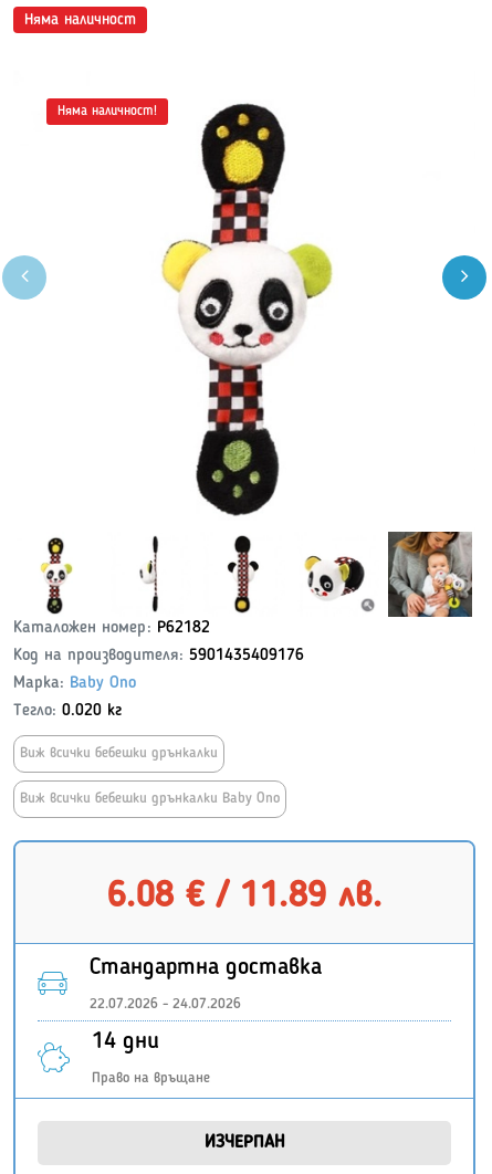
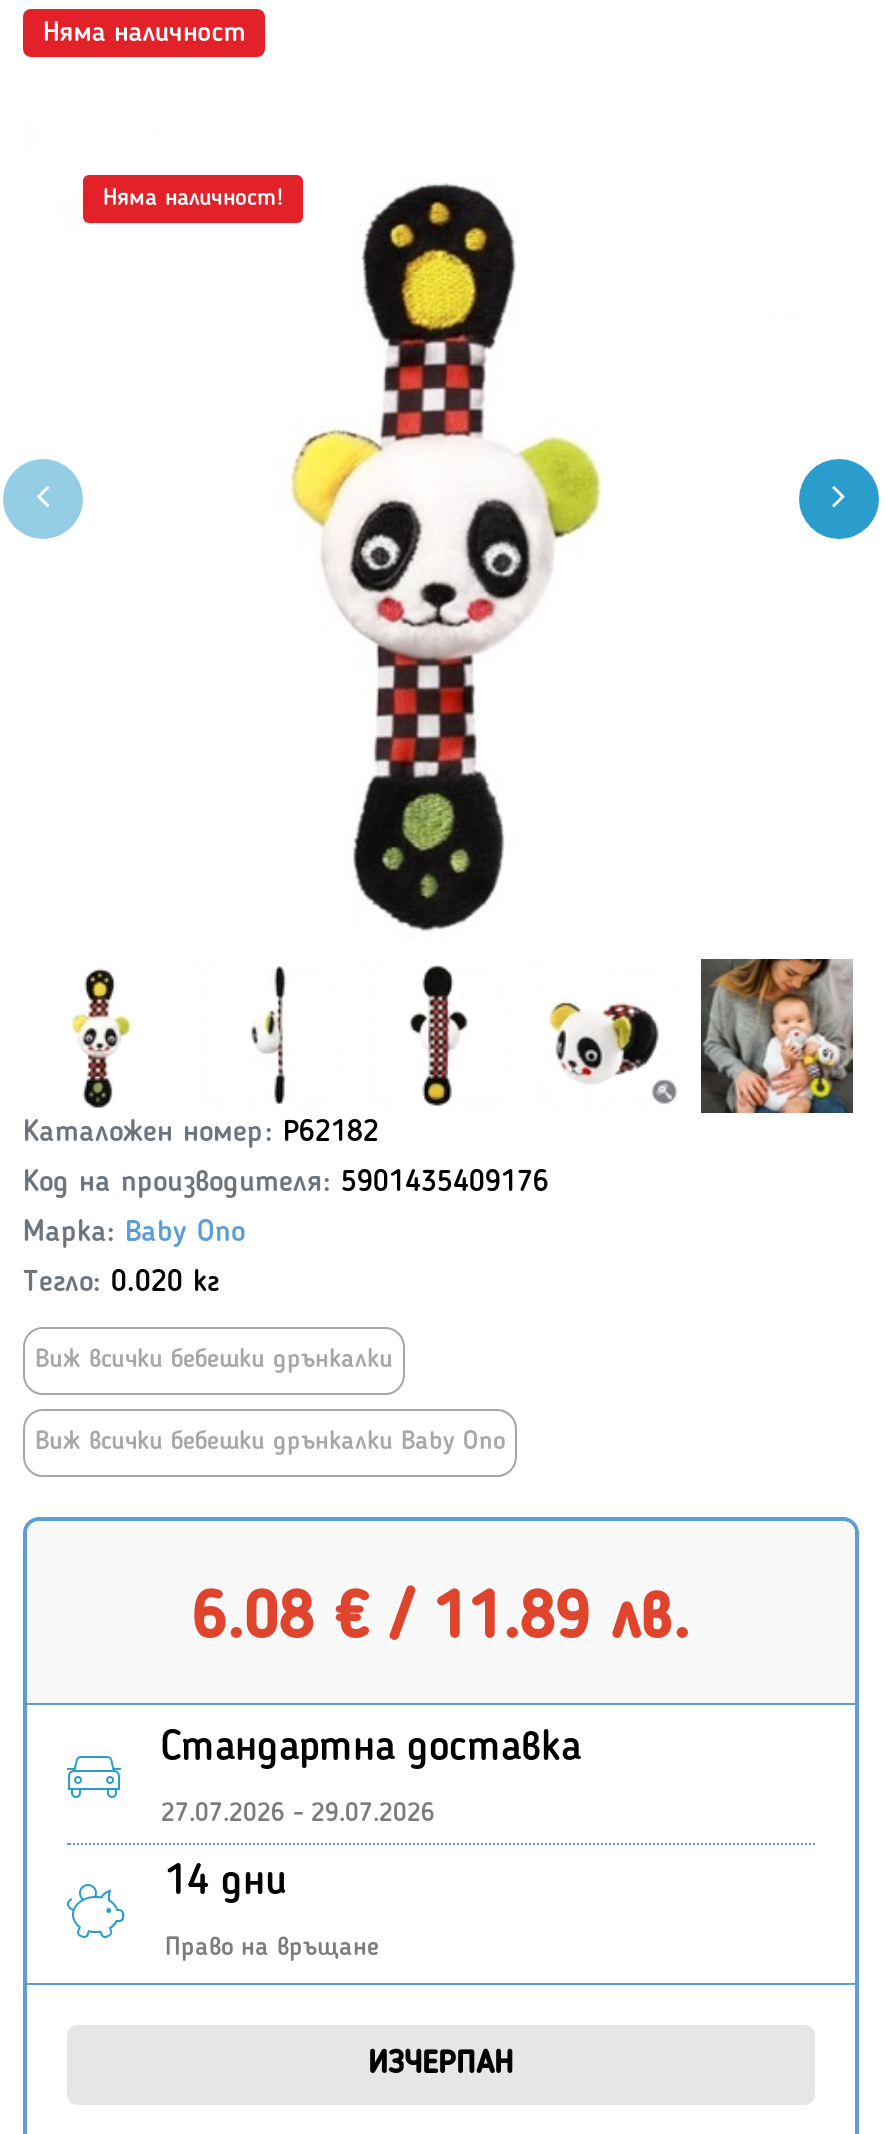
[90,997,241,1011] 22.07.2026 - 24.07.2026 -> [161,1801,435,1827] 27.07.2026 - 29.07.2026

